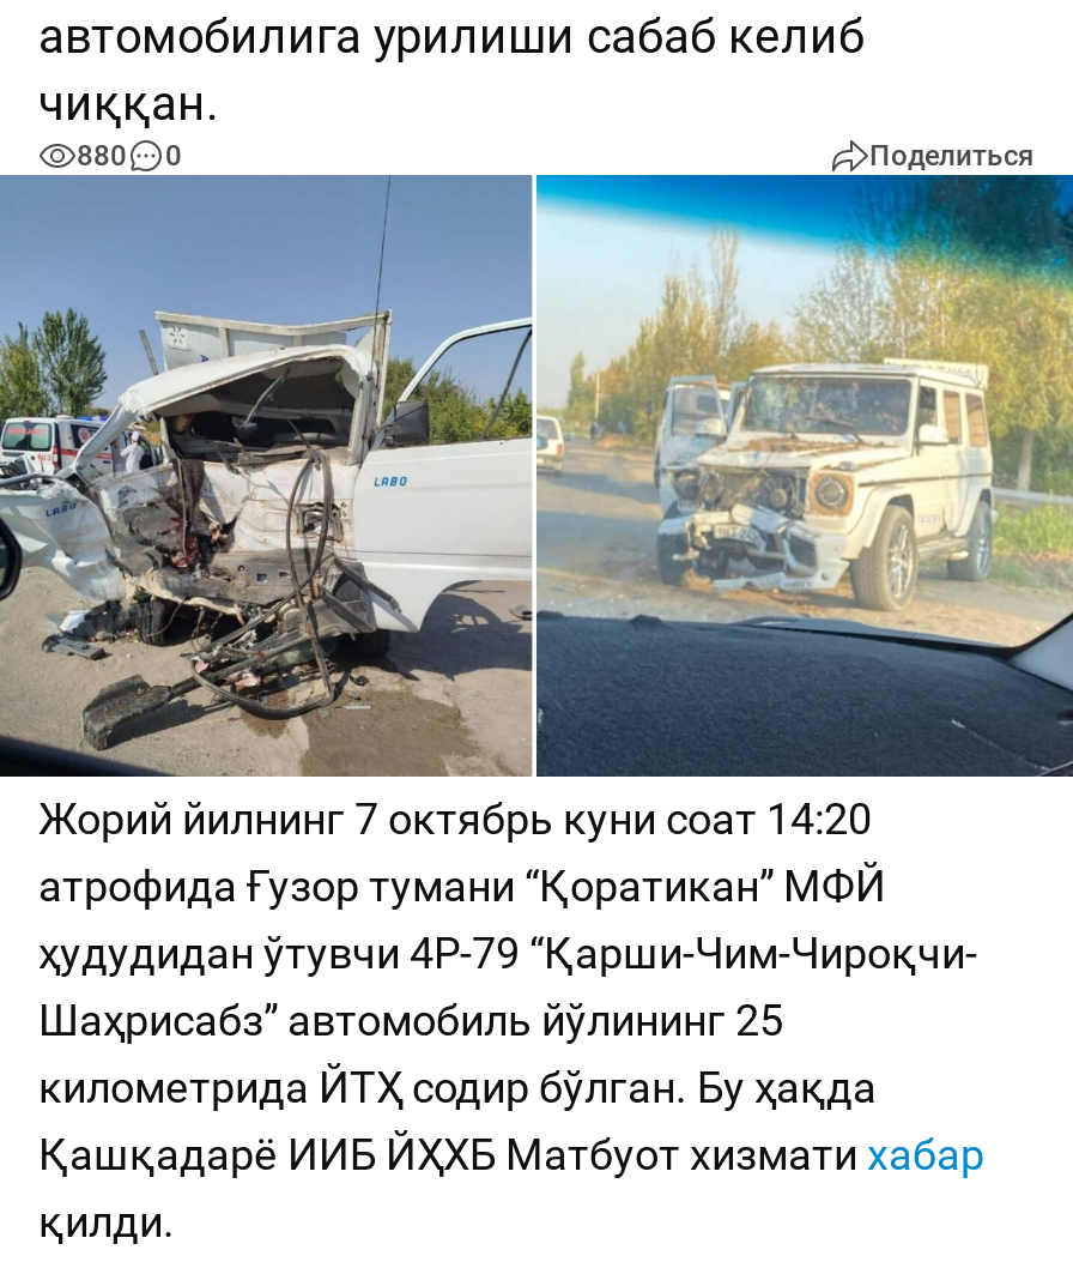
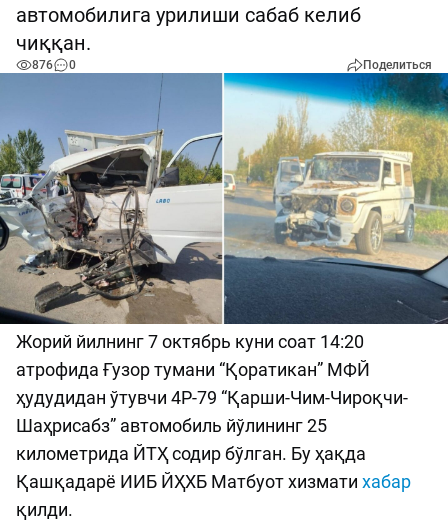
[77,139,182,173] 880 0 -> [32,58,76,72] 876 0

